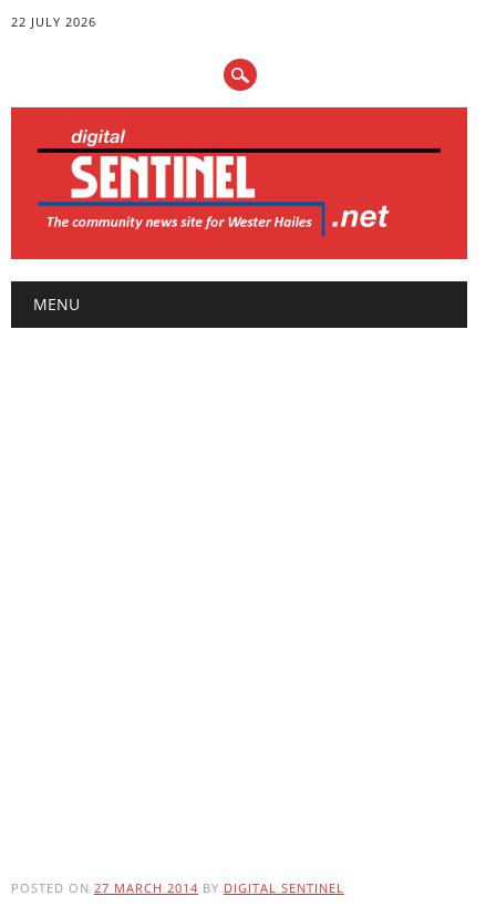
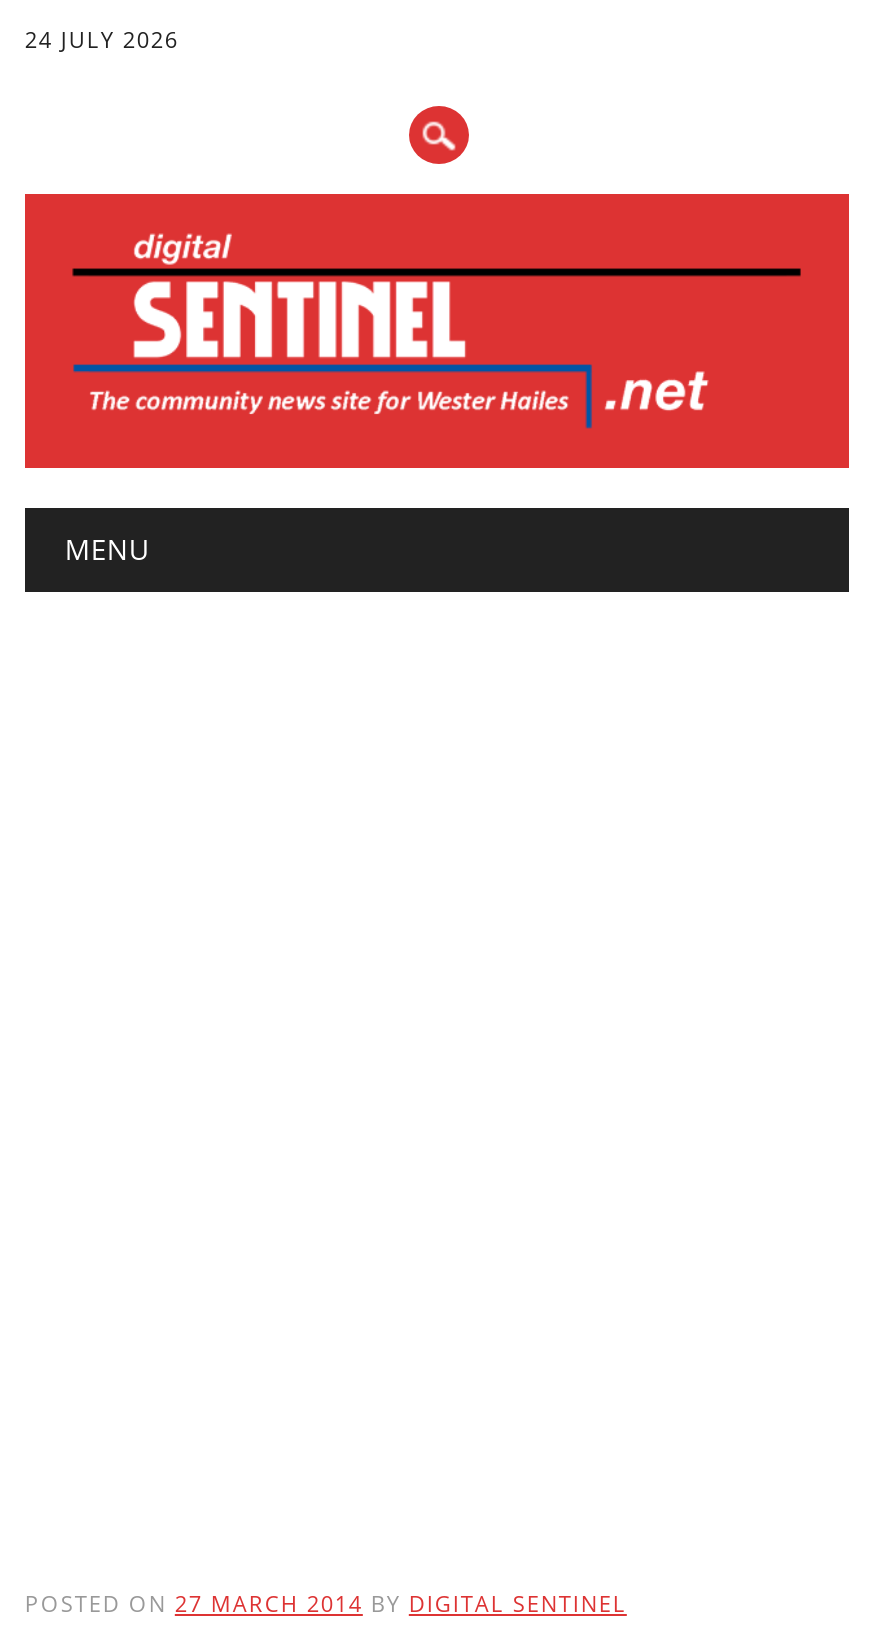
[11,13,96,30] 22 JULY 2026 -> [25,24,179,54] 24 JULY 2026

